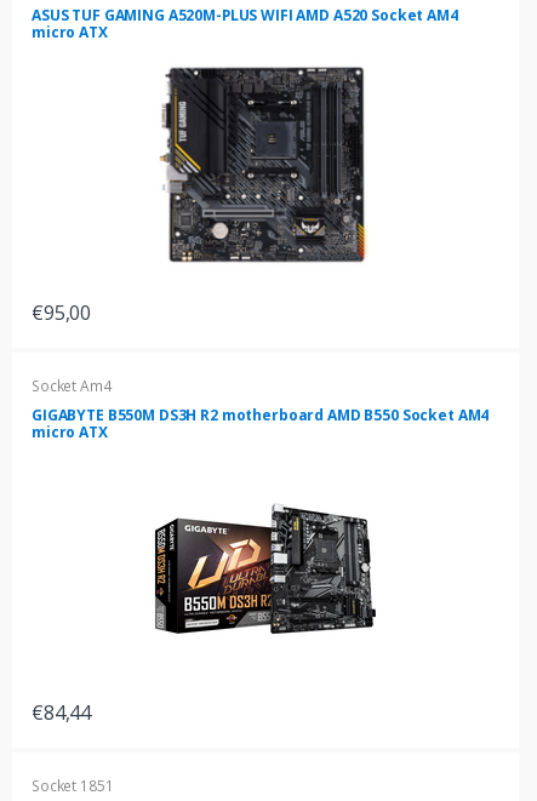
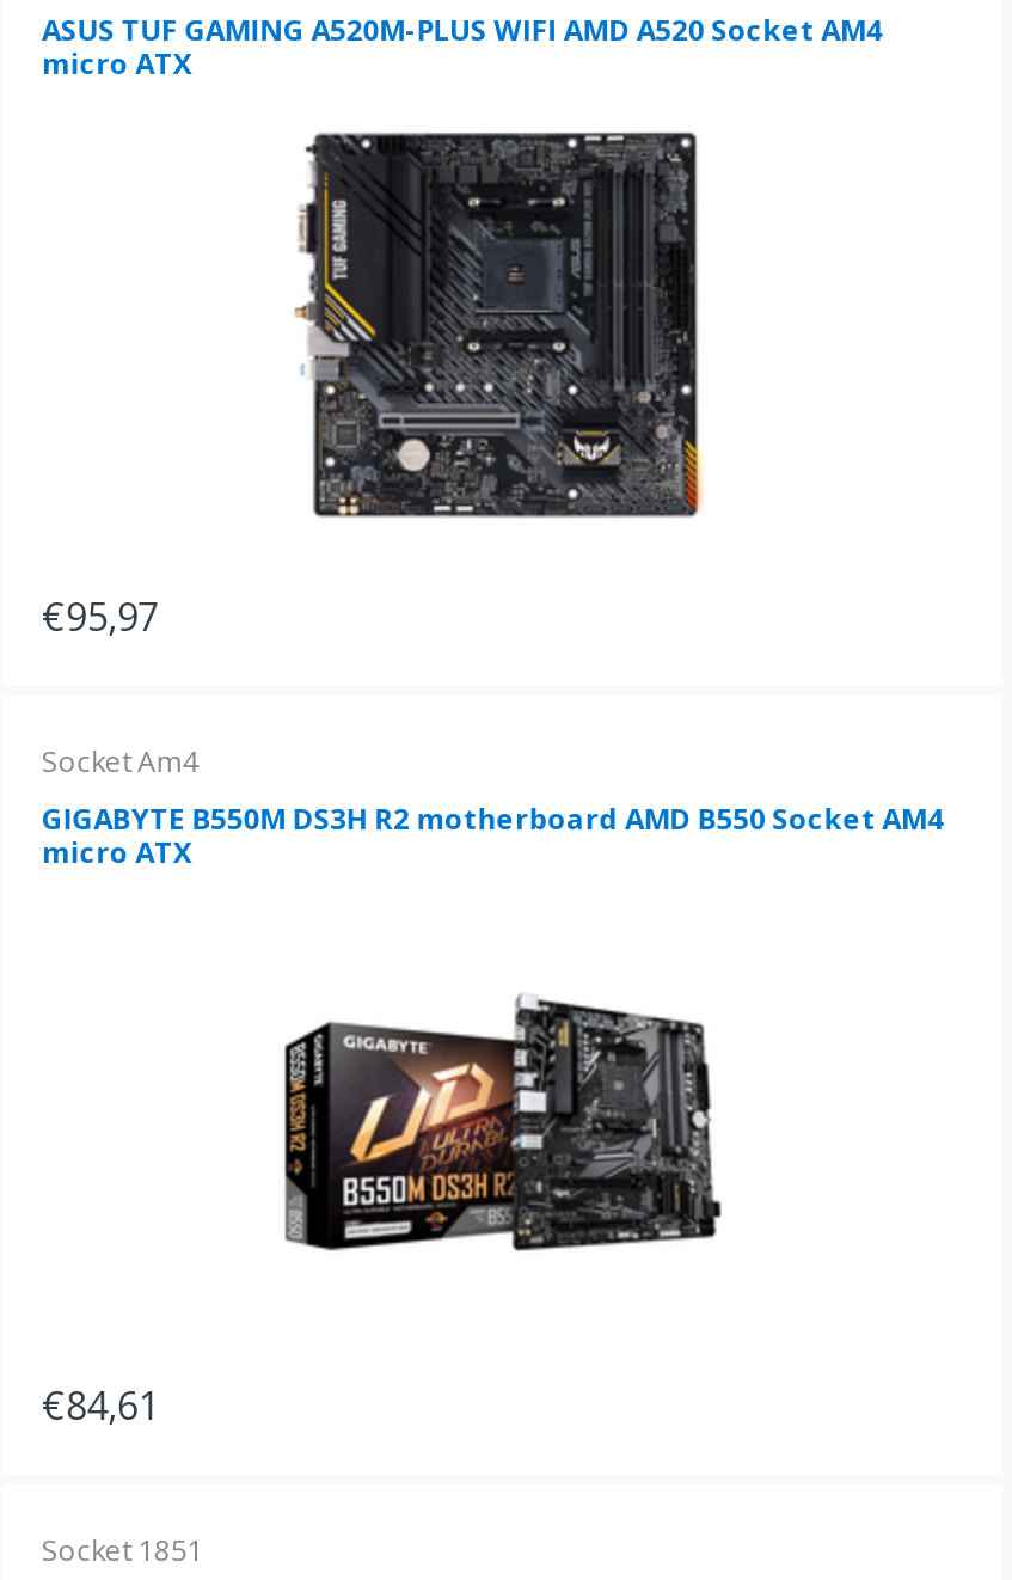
[32,299,91,325] €95,00 -> [42,589,159,642] €95,97
[32,699,91,725] €84,44 -> [42,1378,159,1431] €84,61

